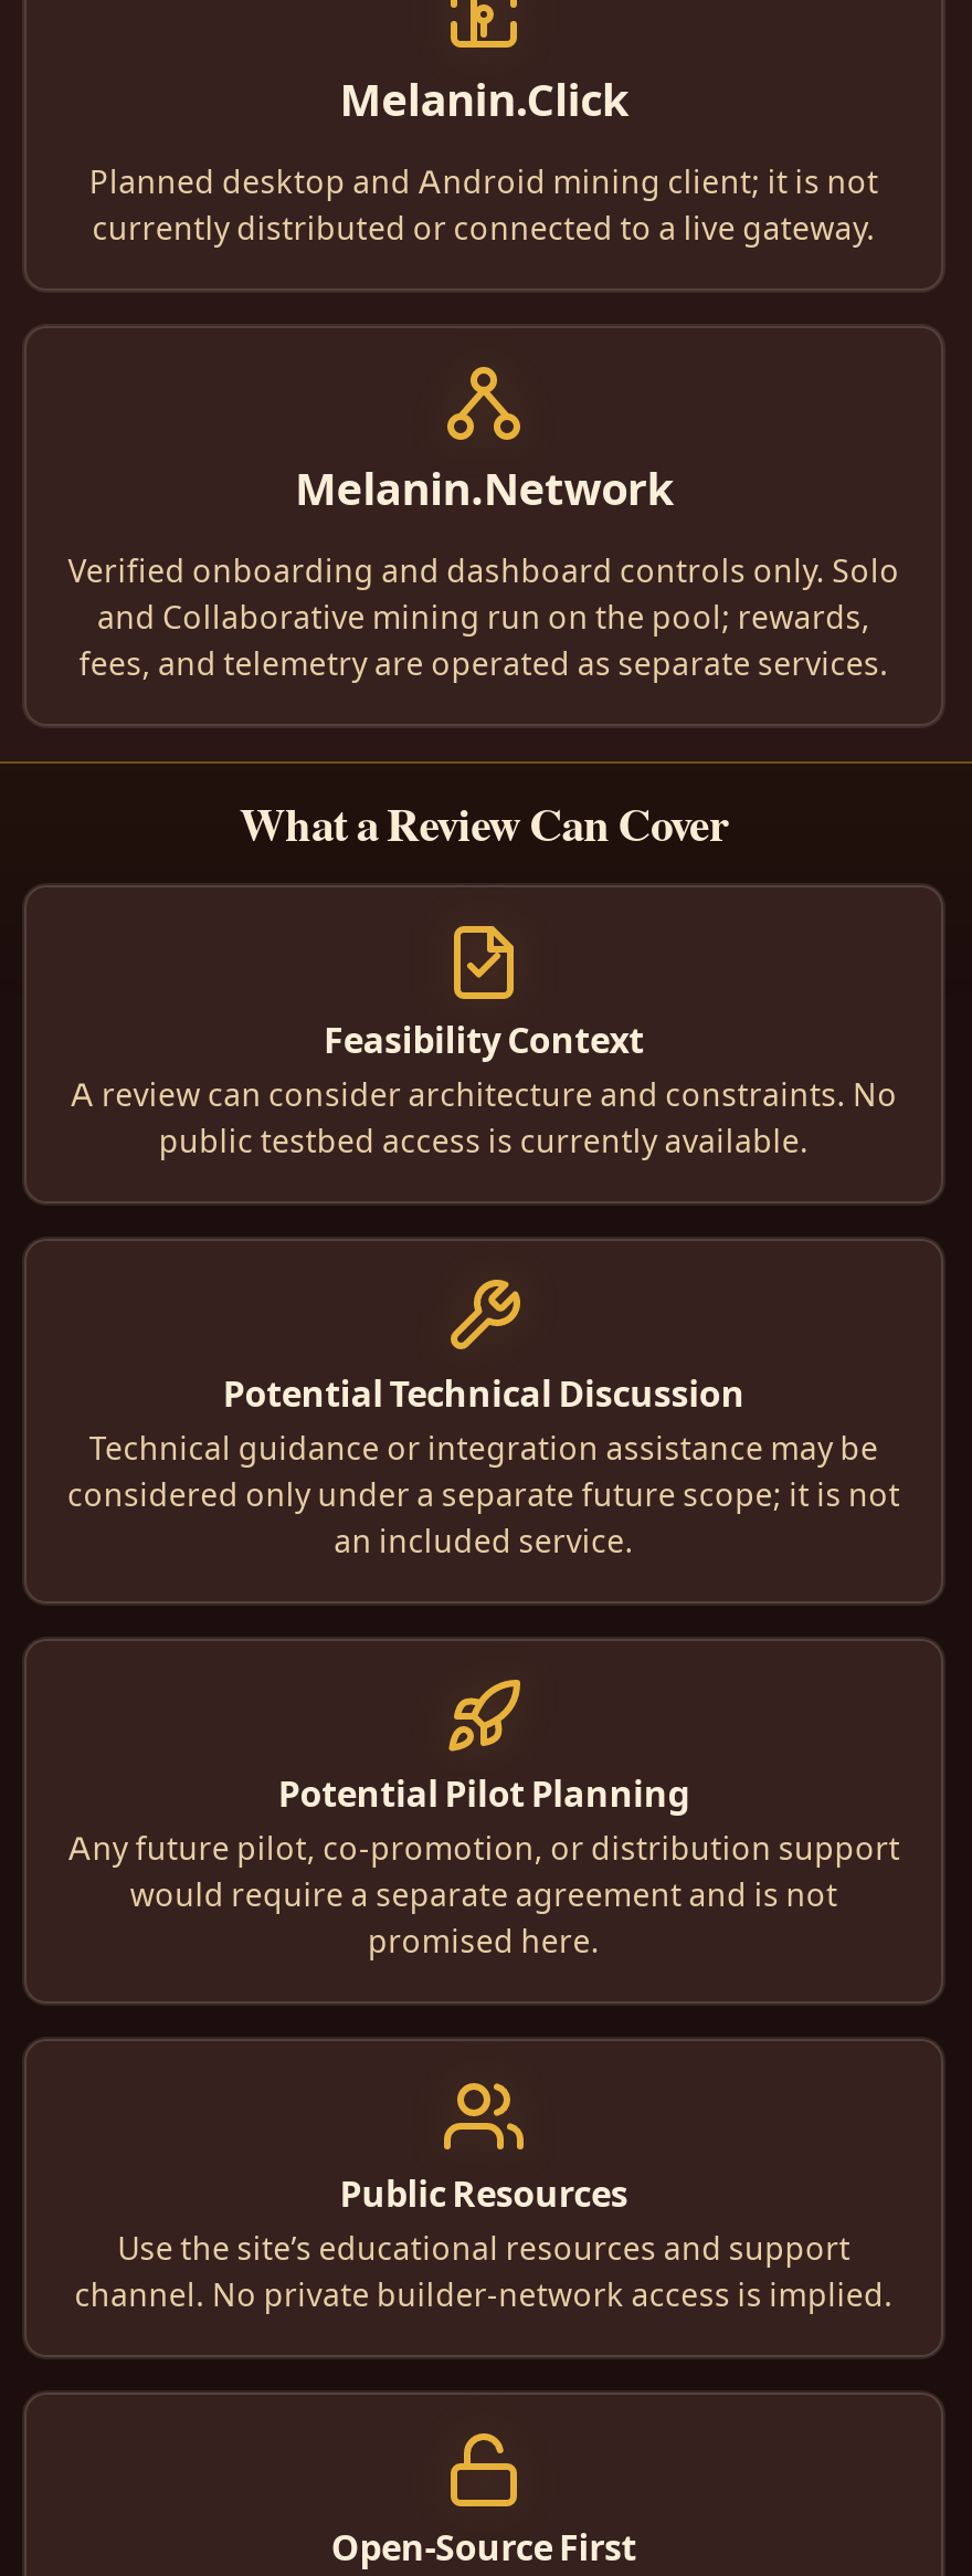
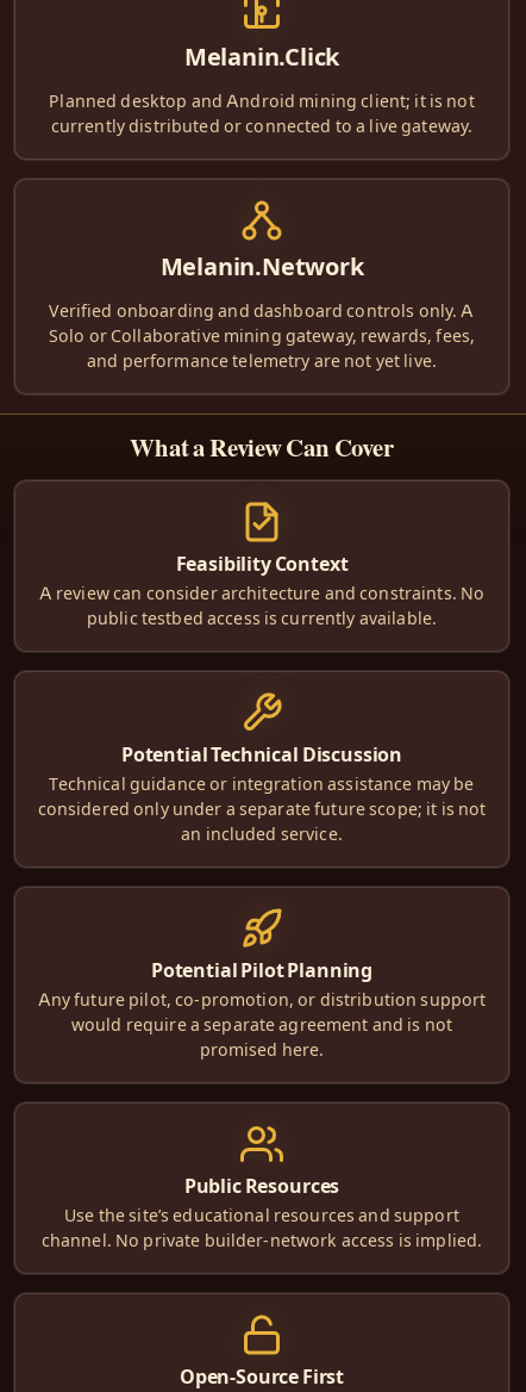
[68,550,900,683] Verified onboarding and dashboard controls only. Solo | and Collaborative mining run on the pool; rewards, | fees, and telemetry are operated as separate services. -> [49,300,475,371] Verified onboarding and dashboard controls only. A | Solo or Collaborative mining gateway, rewards, fees, | and performance telemetry are not yet live.

